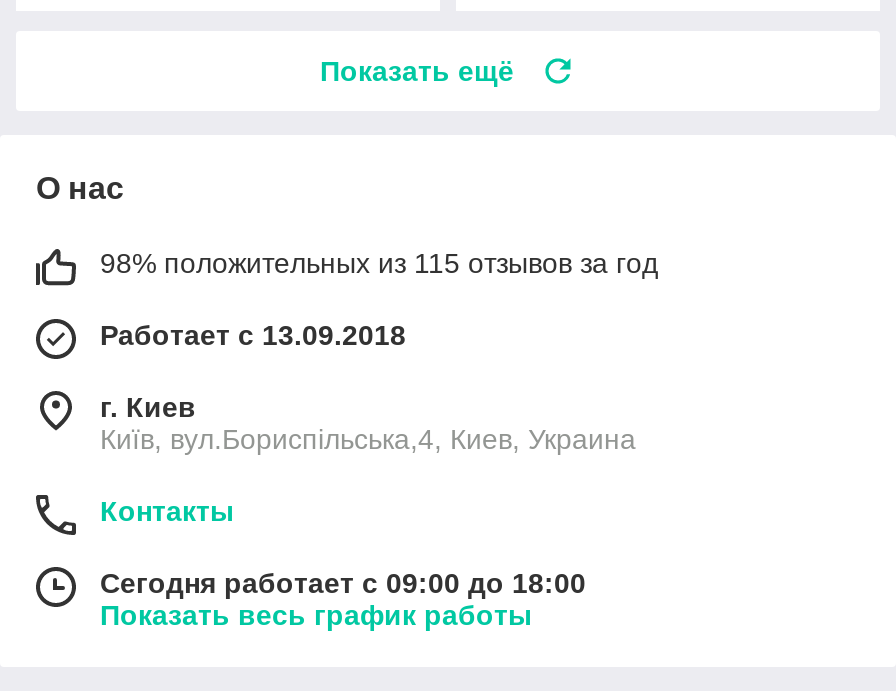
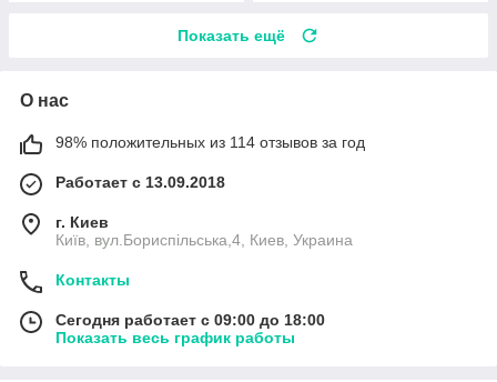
[100,247,658,279] 98% положительных из 115 отзывов за год -> [55,133,365,151] 98% положительных из 114 отзывов за год

